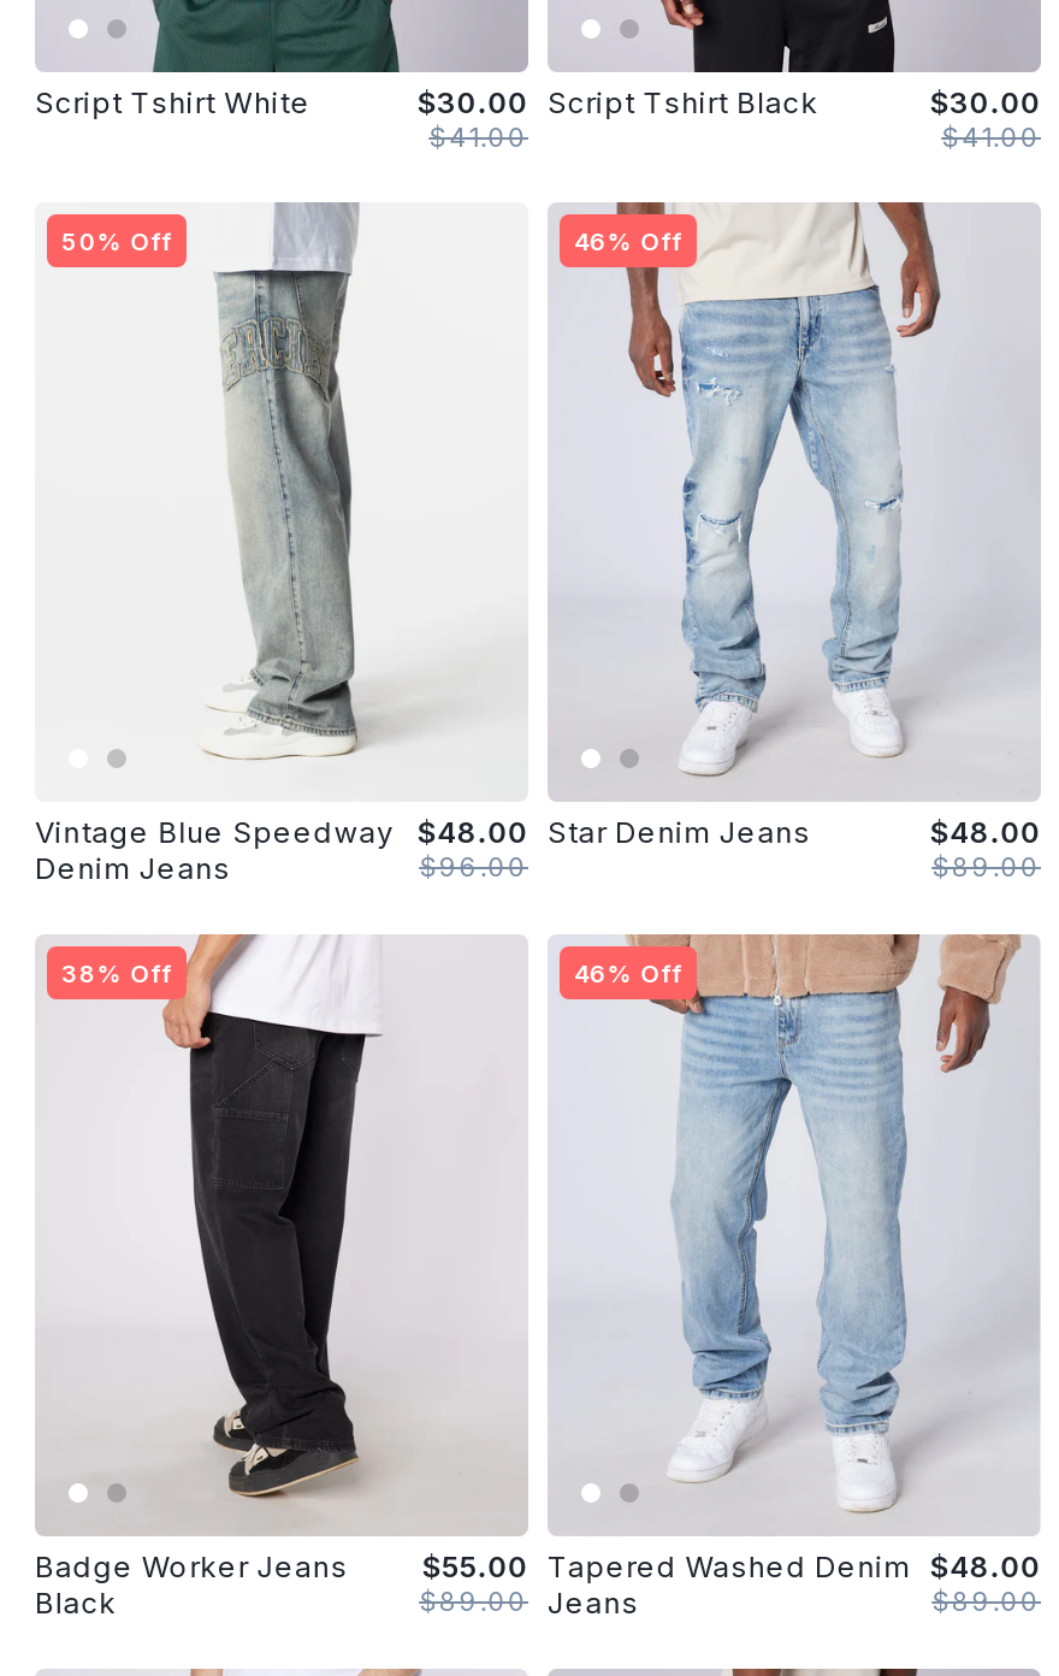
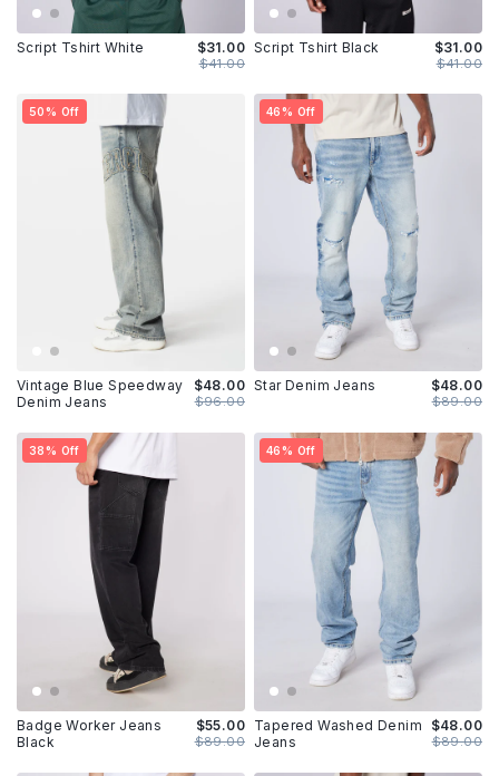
[417,84,819,120] $30.00 Script Tshirt Black -> [197,39,379,56] $31.00 Script Tshirt Black
[929,84,1041,120] $30.00 -> [434,39,482,56] $31.00

